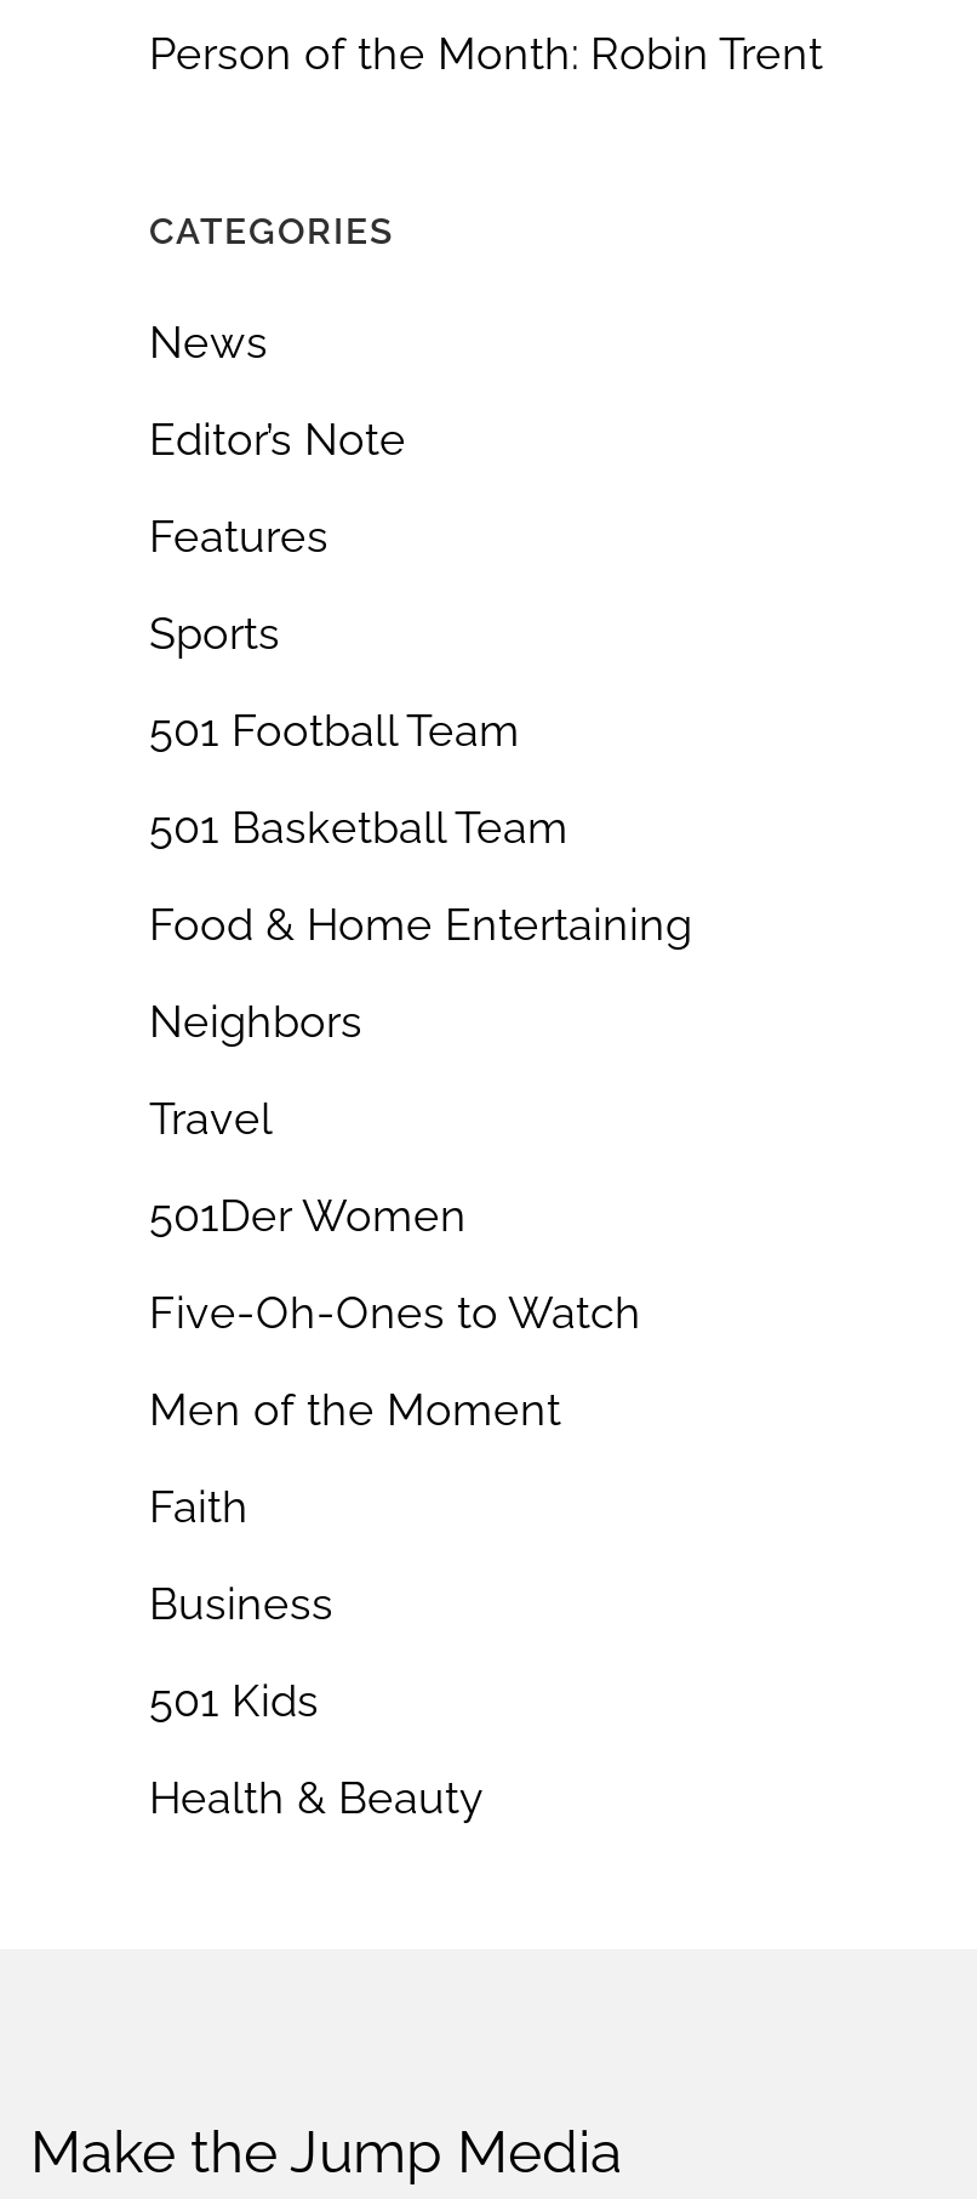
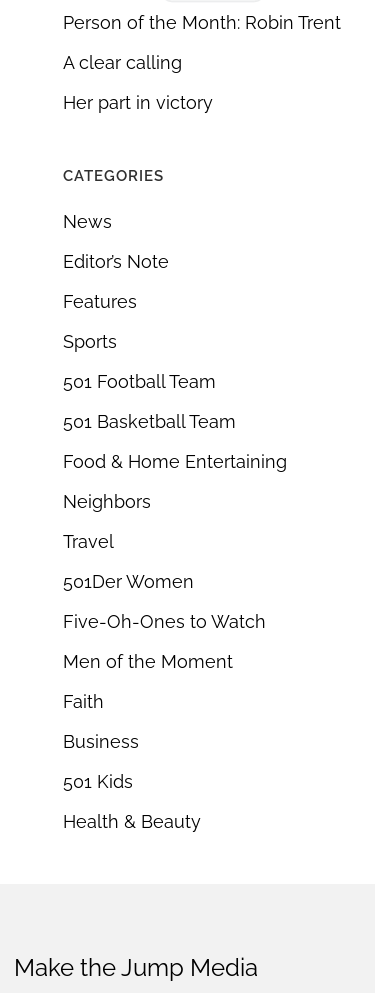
none -> [63,51,213,112] A clear calling | Her part in victory

